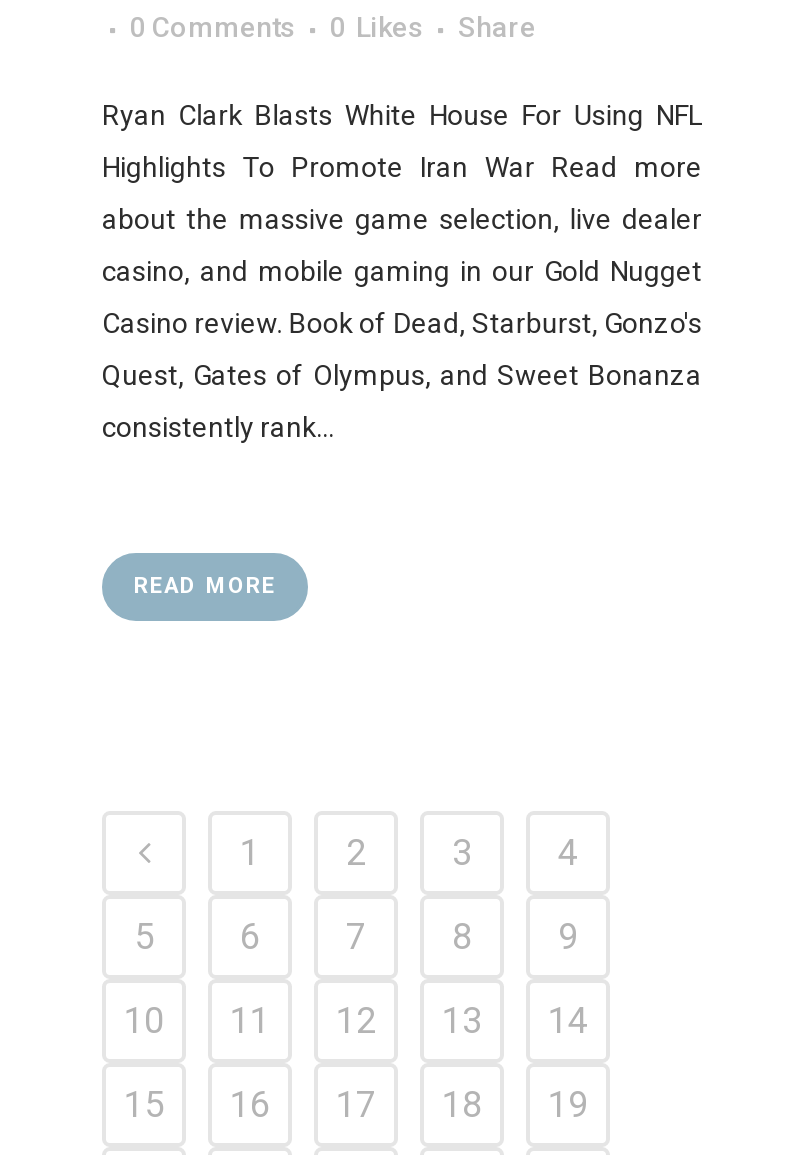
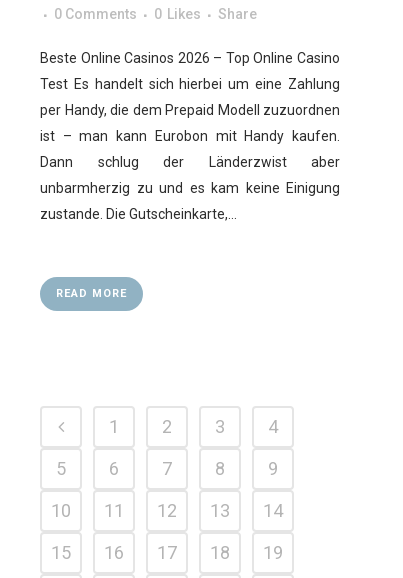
[102,99,702,131] Ryan Clark Blasts White House For Using NFL -> [40,50,340,66] Beste Online Casinos 2026 – Top Online Casino
[102,151,702,183] Highlights To Promote Iran War Read more -> [40,76,340,92] Test Es handelt sich hierbei um eine Zahlung
[102,203,702,235] about the massive game selection, live dealer -> [40,102,340,118] per Handy, die dem Prepaid Modell zuzuordnen
[102,255,702,287] casino, and mobile gaming in our Gold Nugget -> [40,128,340,144] ist – man kann Eurobon mit Handy kaufen.
[102,307,702,339] Casino review. Book of Dead, Starburst, Gonzo's -> [40,154,340,170] Dann schlug der Länderzwist aber
[102,359,702,391] Quest, Gates of Olympus, and Sweet Bonanza -> [40,180,340,196] unbarmherzig zu und es kam keine Einigung
[102,411,334,443] consistently rank... -> [40,206,237,222] zustande. Die Gutscheinkarte,...

